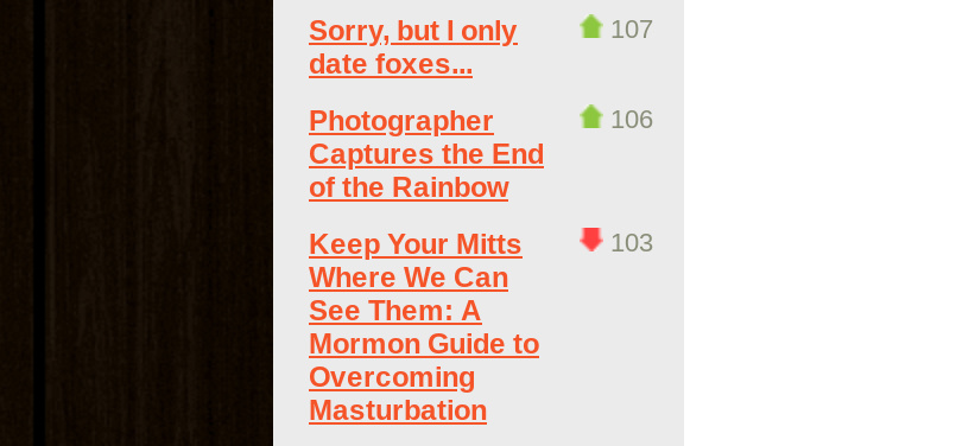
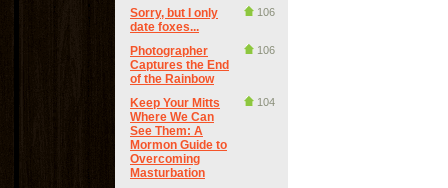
[610,14,653,43] 107 -> [257,6,275,18] 106
[610,228,653,256] 103 -> [257,96,275,108] 104

